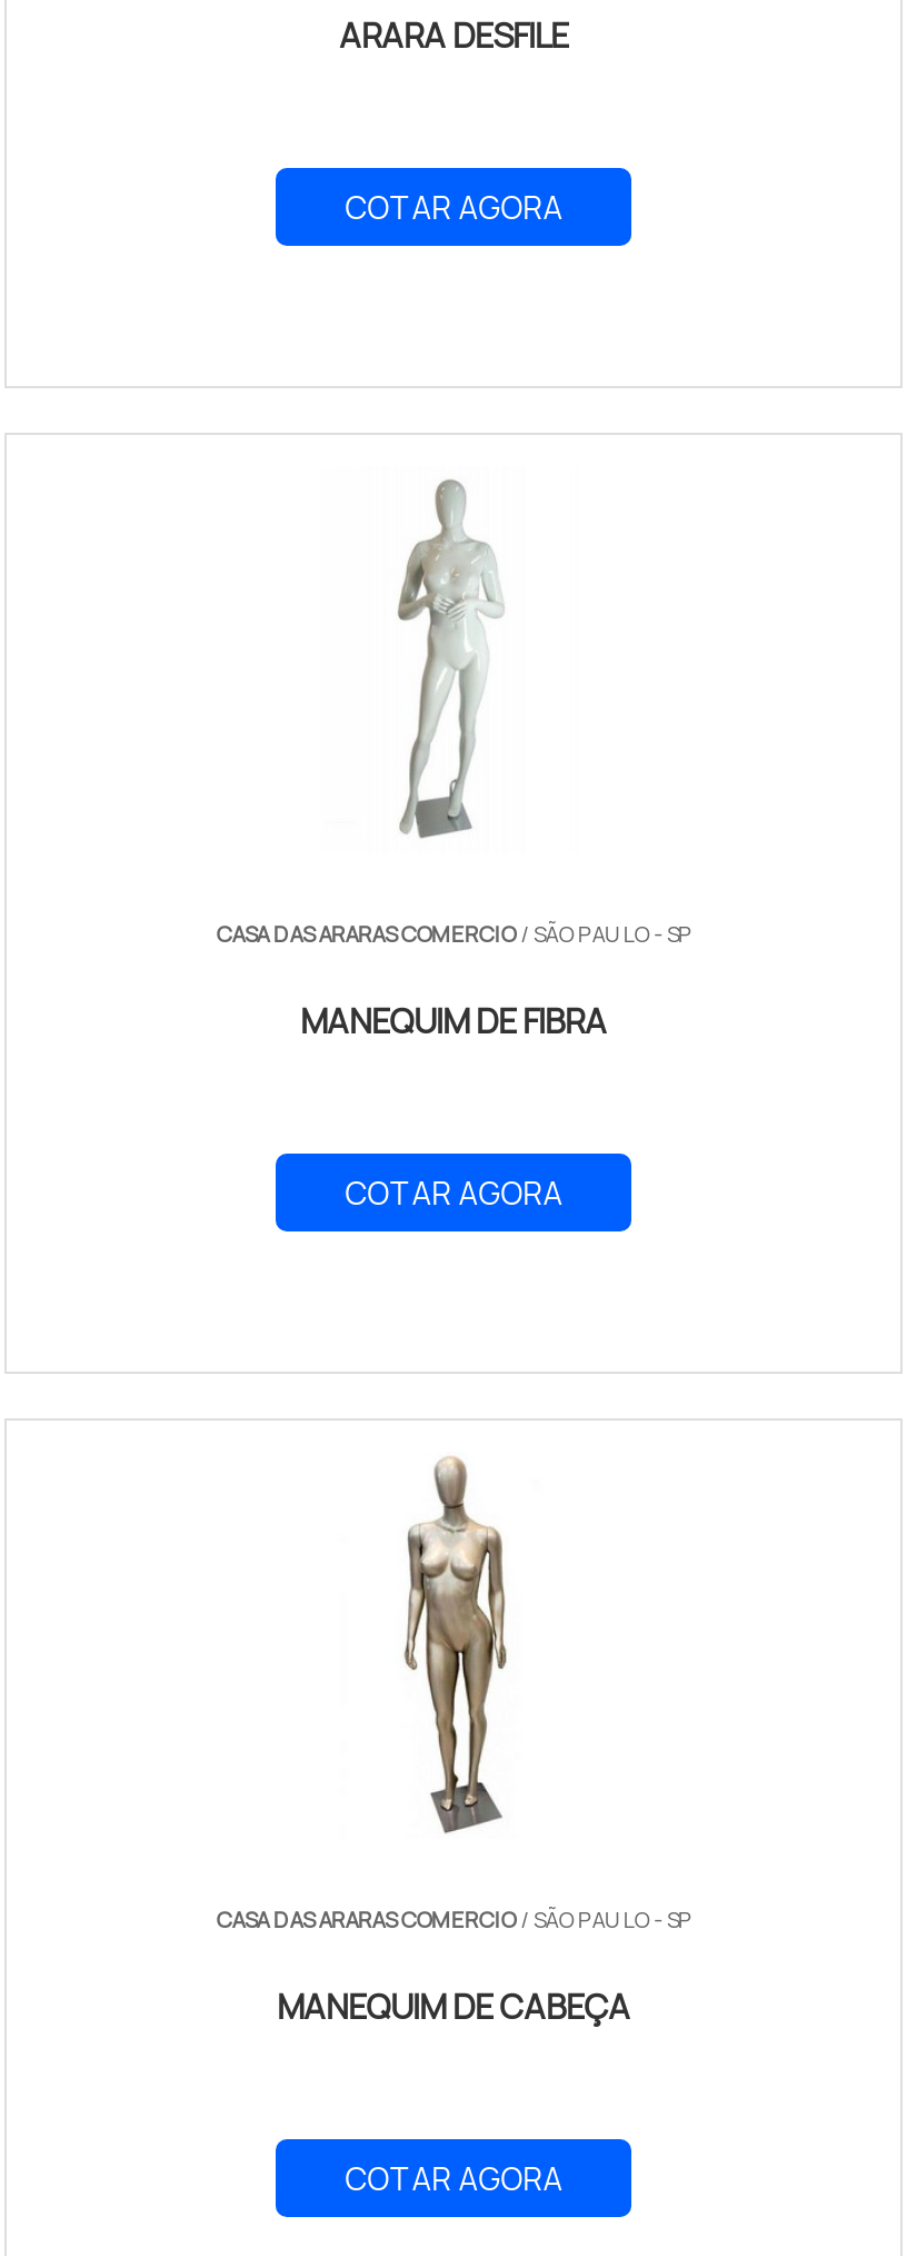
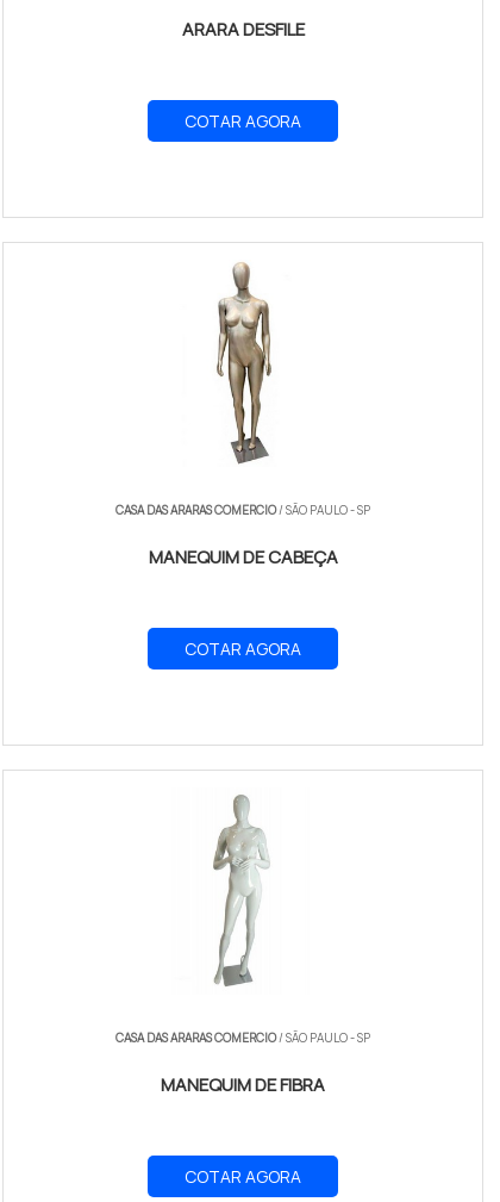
moved [396,473,507,847] -> [212,791,271,991]: [image]
moved [300,999,607,1045] -> [161,1073,325,1098]: MANEQUIM DE FIBRA
moved [398,1456,509,1834] -> [213,262,273,465]: [image]
moved [277,1984,630,2031] -> [148,545,338,570]: MANEQUIM DE CABEÇA

